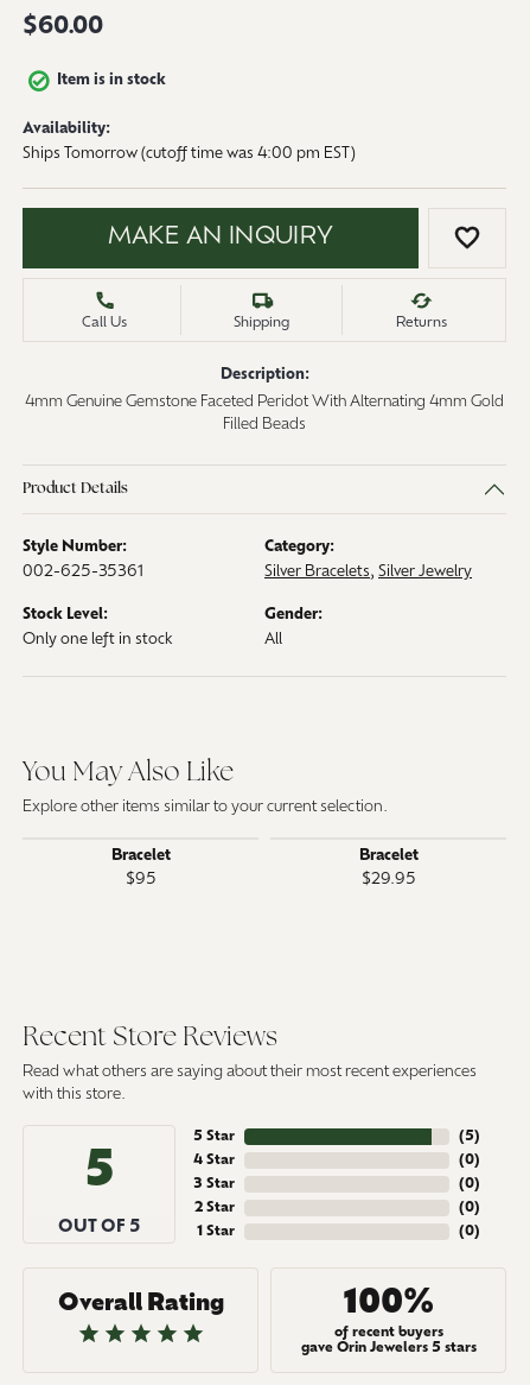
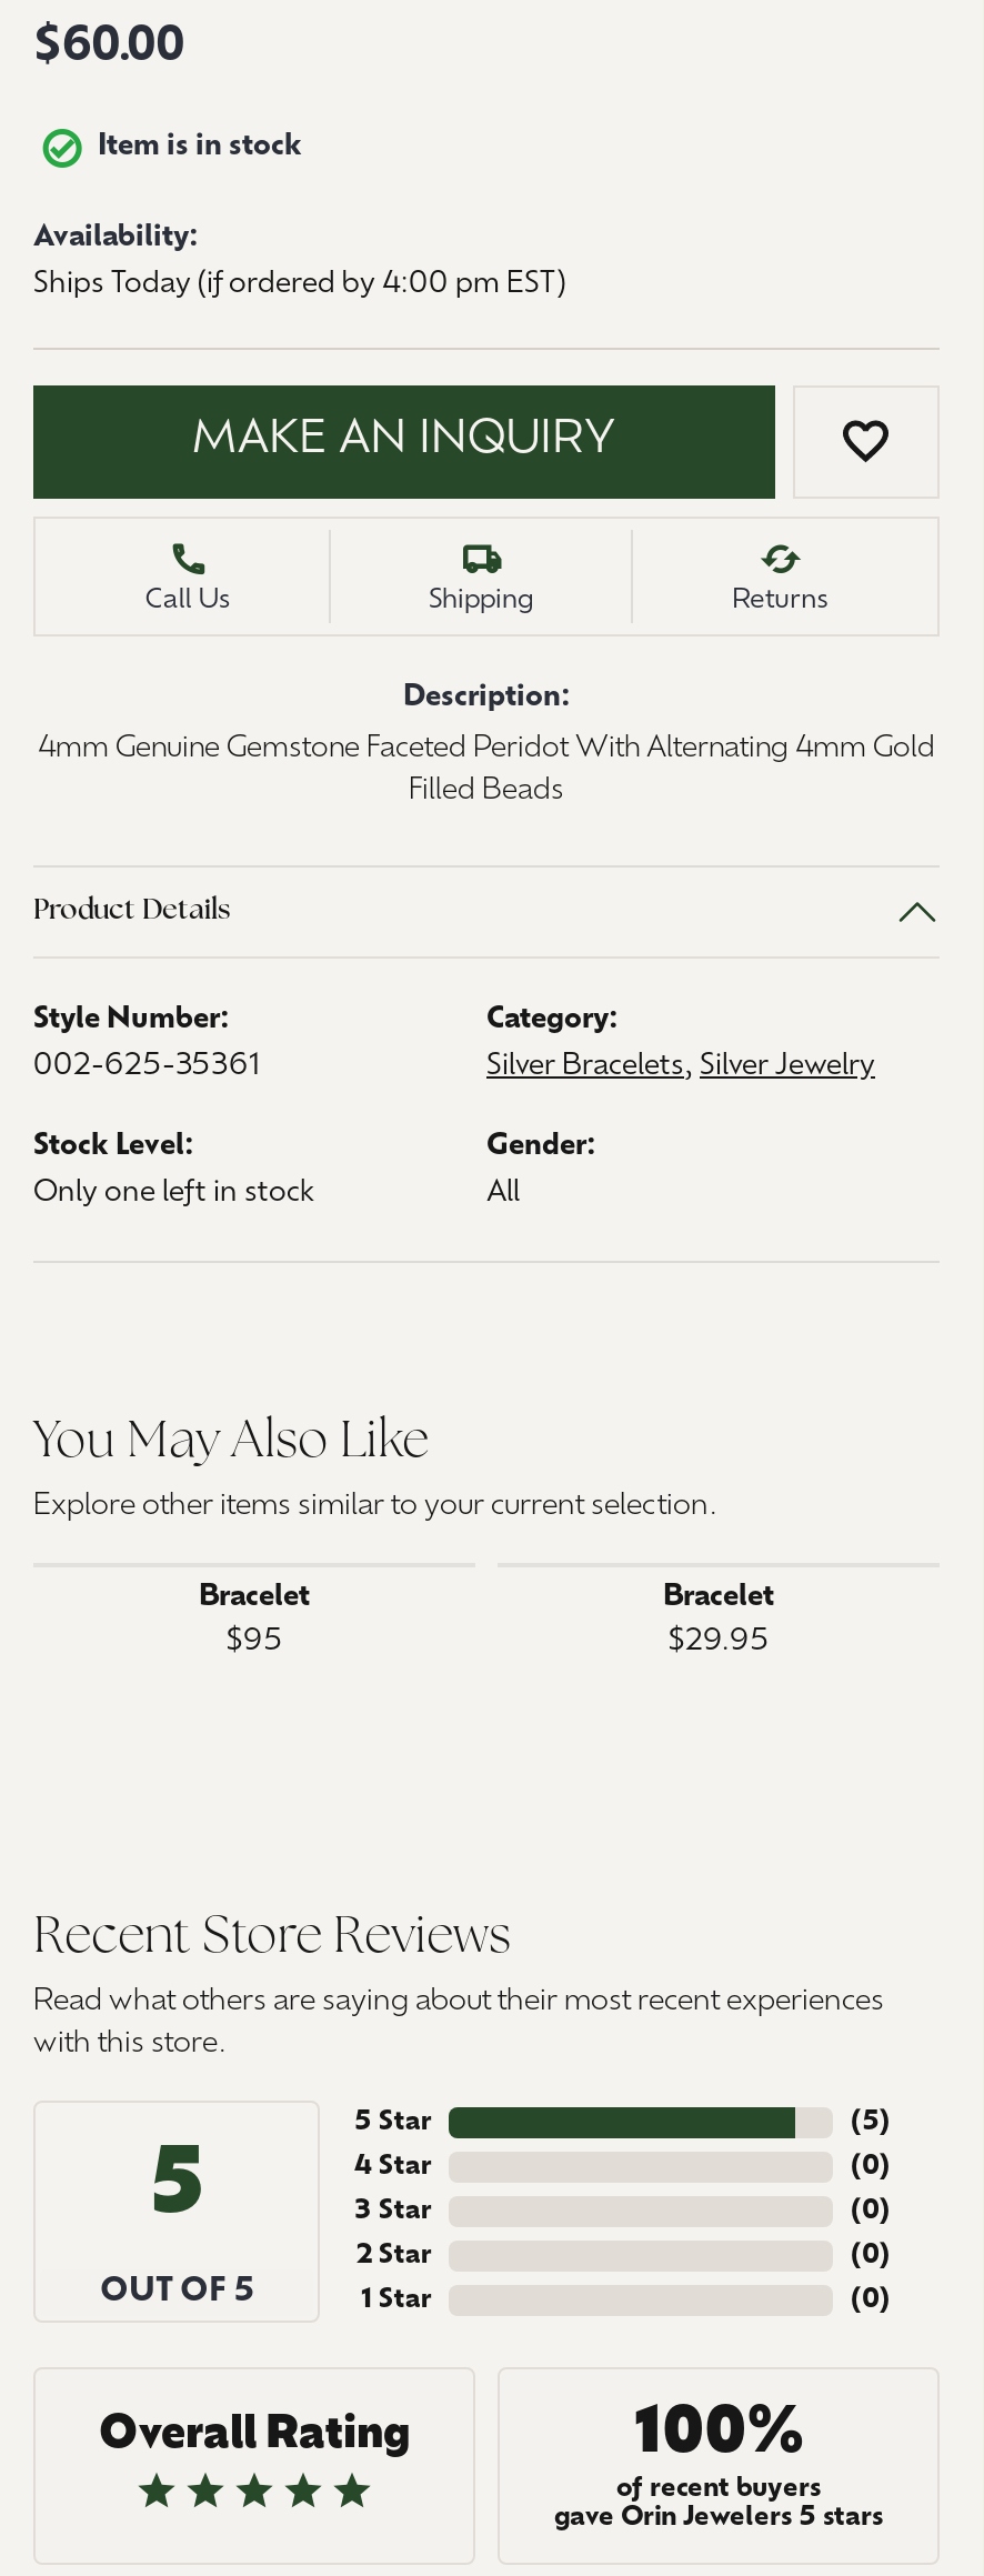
[23,146,356,161] Ships Tomorrow (cutoff time was 4:00 pm EST) -> [33,269,566,298] Ships Today (if ordered by 4:00 pm EST)

